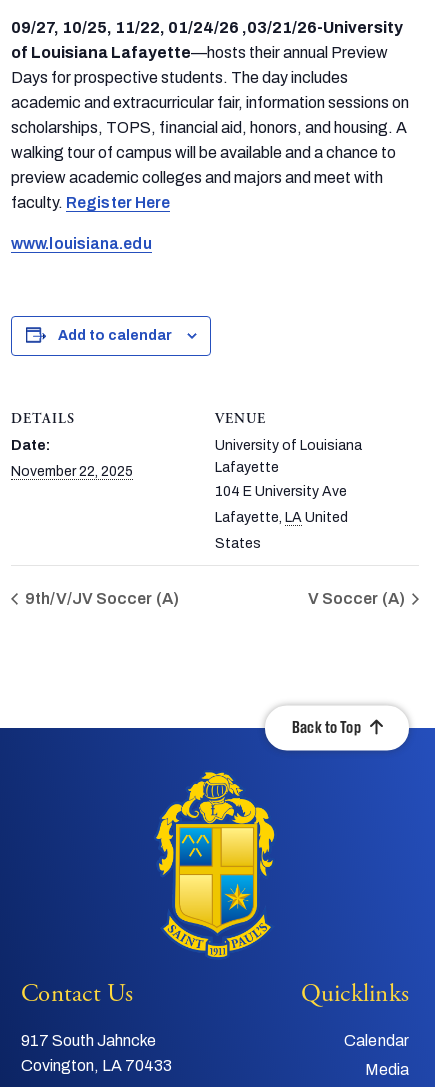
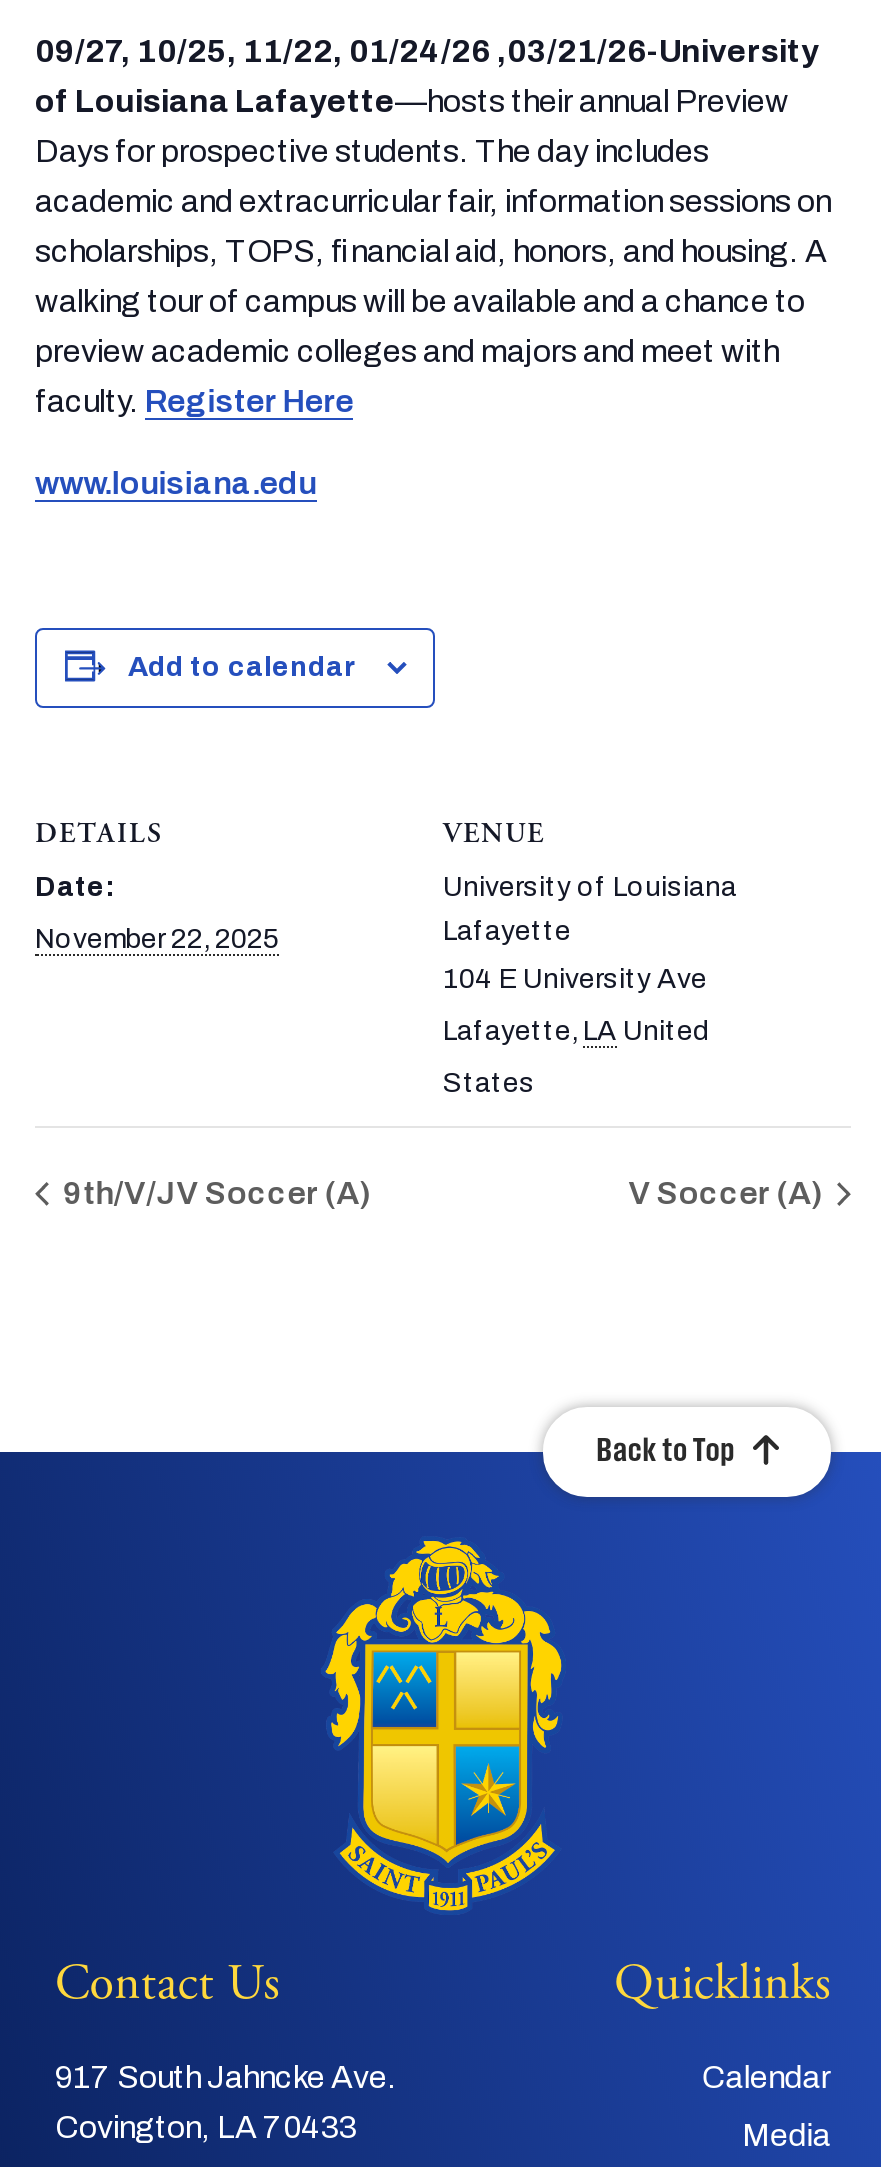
[21,1032,156,1049] 917 South Jahncke -> [55,2060,397,2094] 917 South Jahncke Ave.

